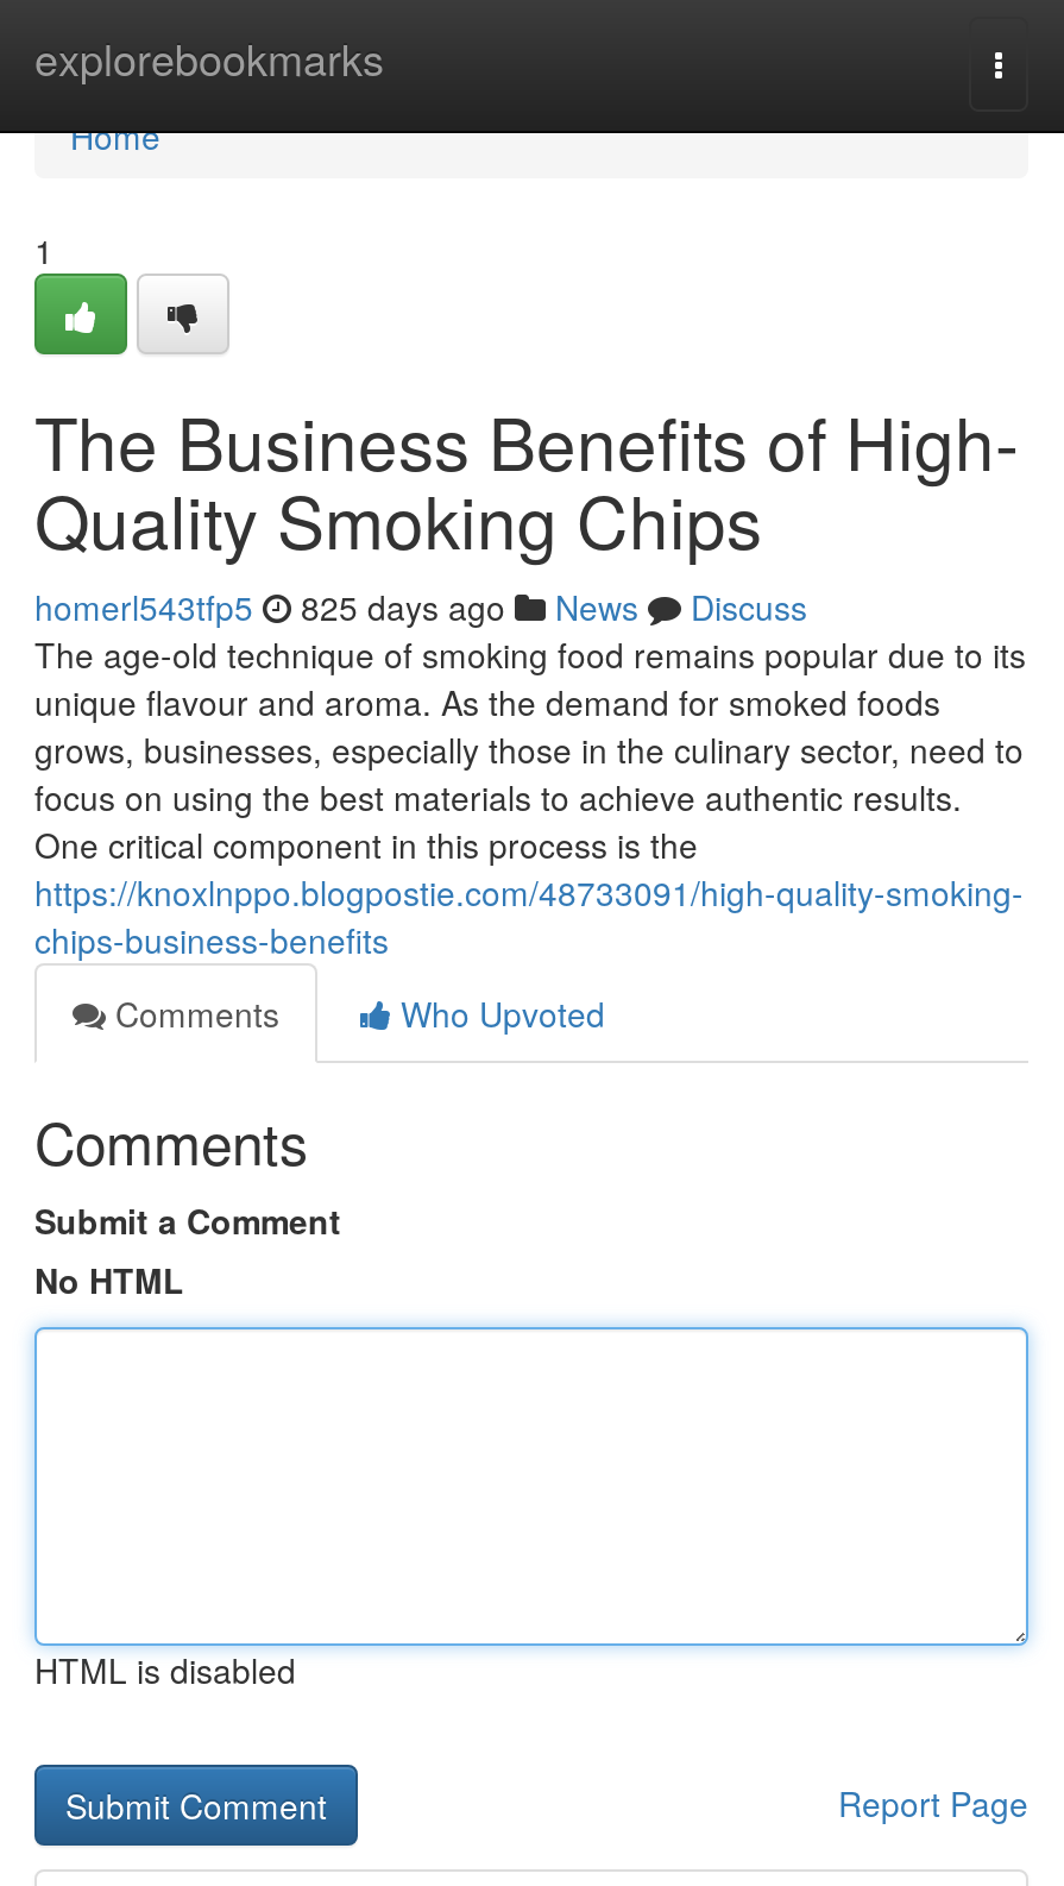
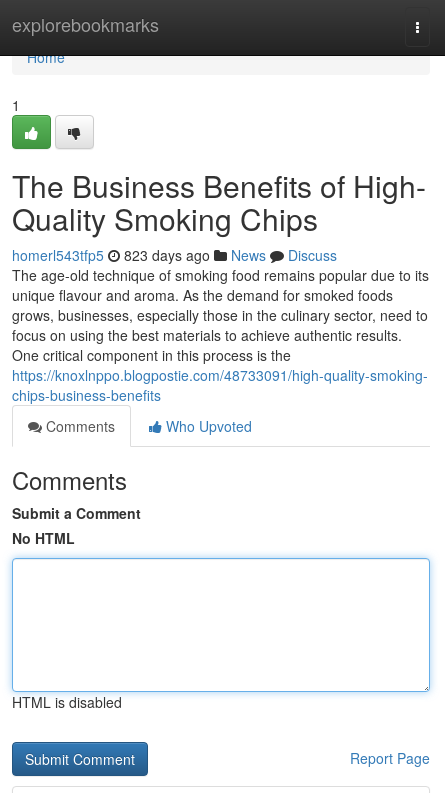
[34,583,807,630] homerl543tfp5 825 days ago News Discuss -> [12,245,337,265] homerl543tfp5 823 days ago News Discuss

